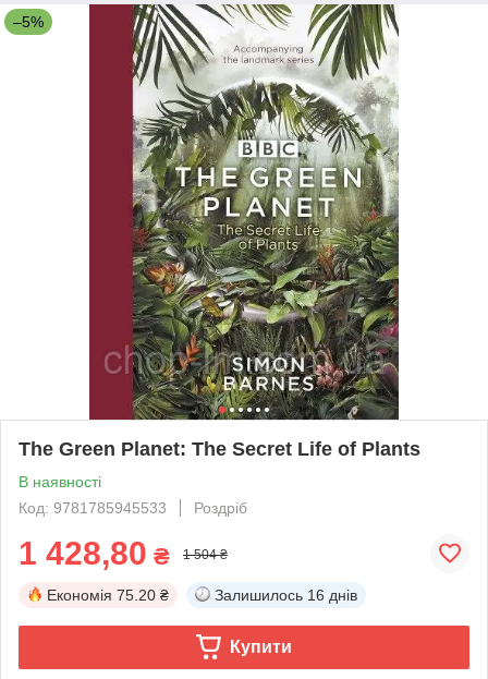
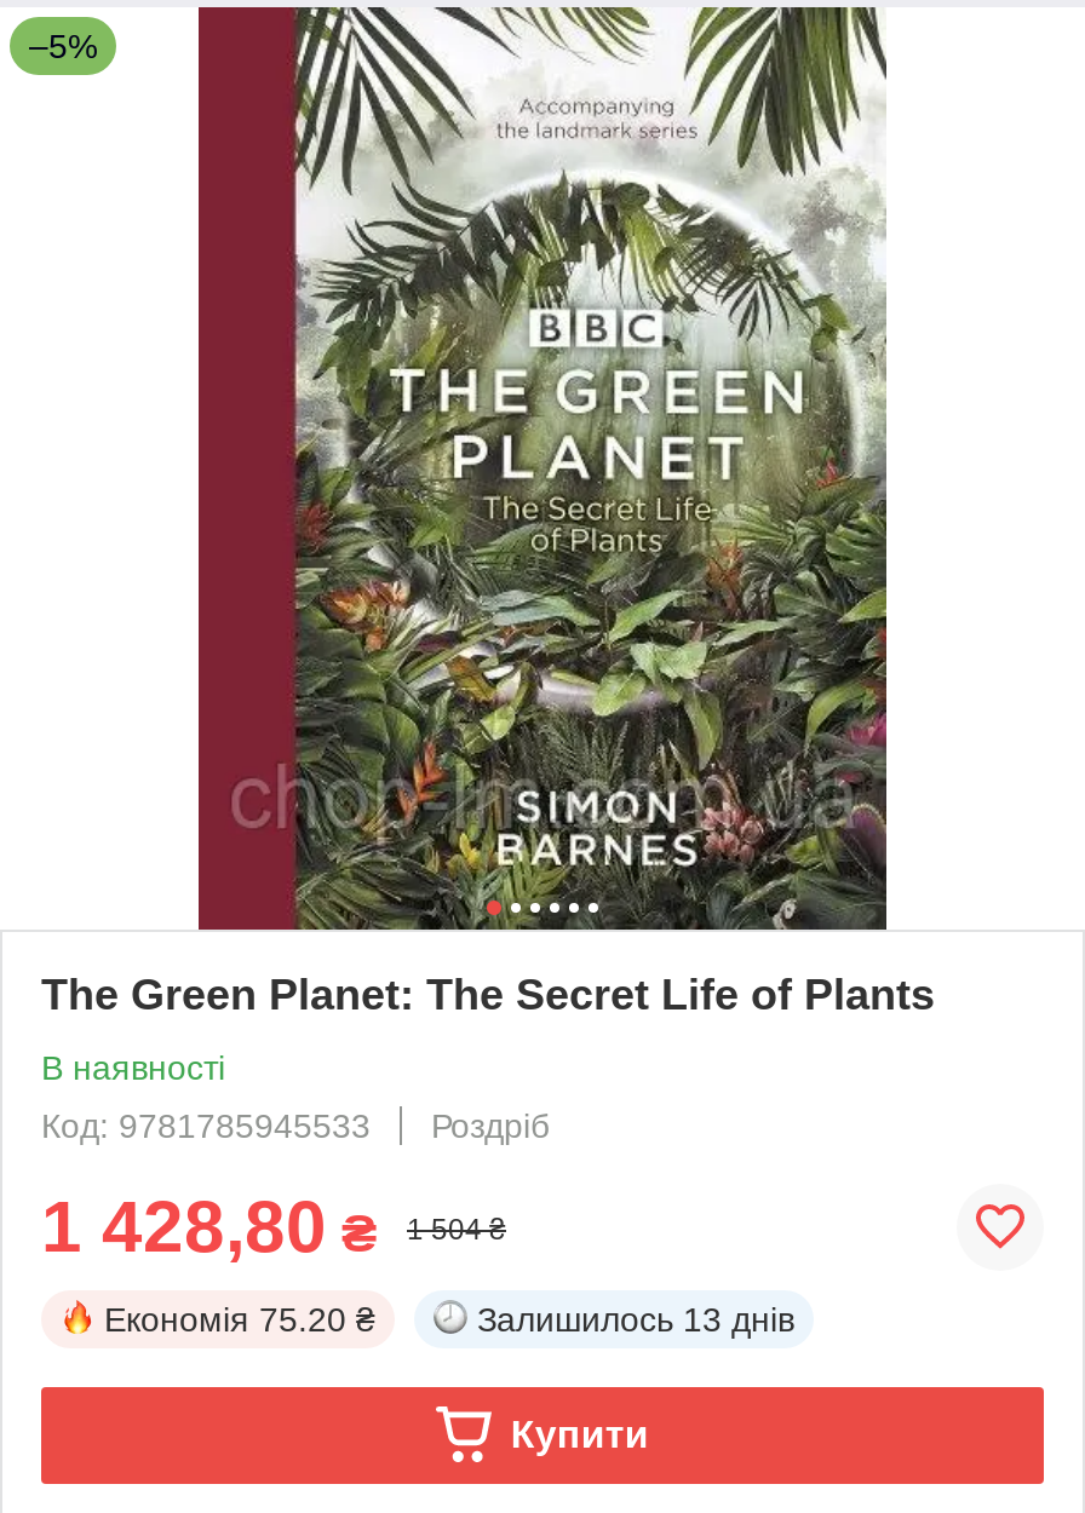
[215,586,357,604] Залишилось 16 днів -> [477,1299,794,1338] Залишилось 13 днів

